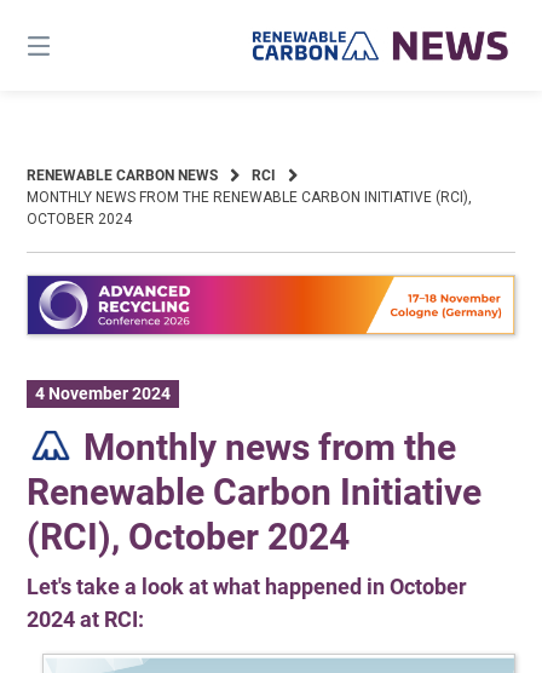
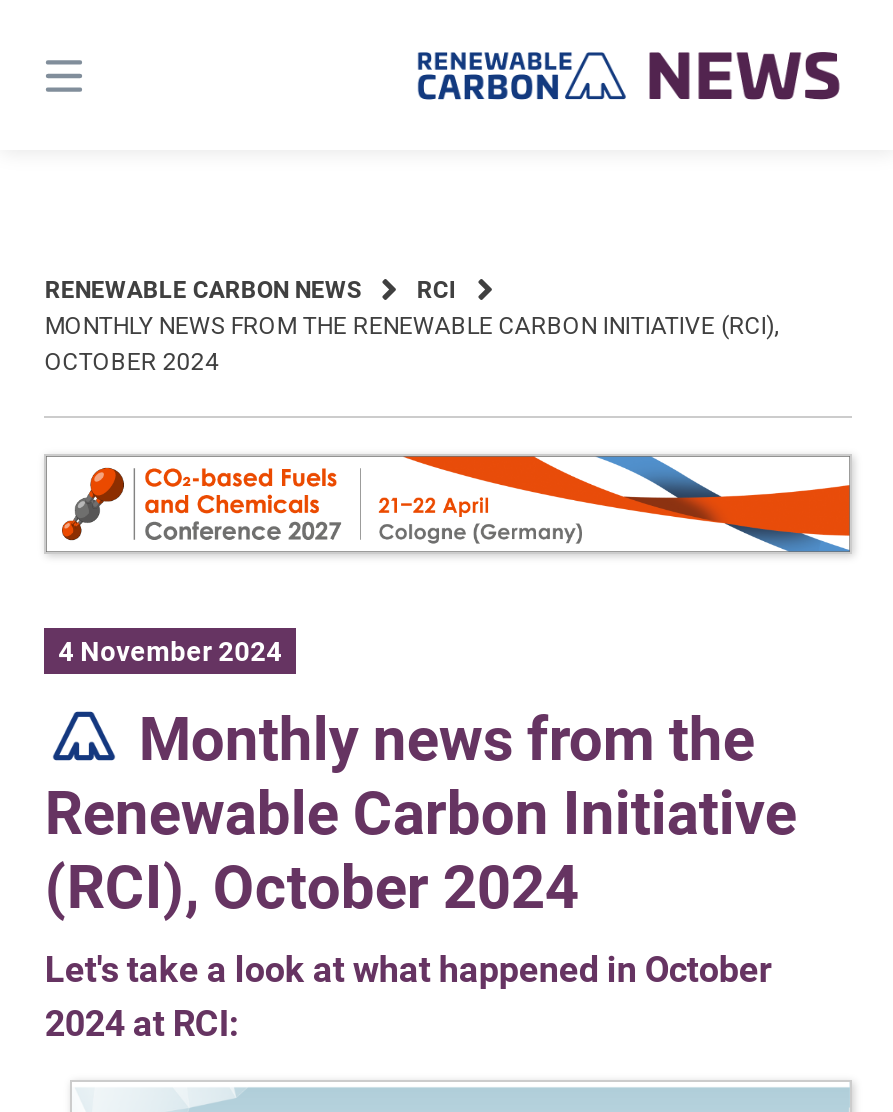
[27,275,514,335] [image] -> [46,454,852,554] [image]

